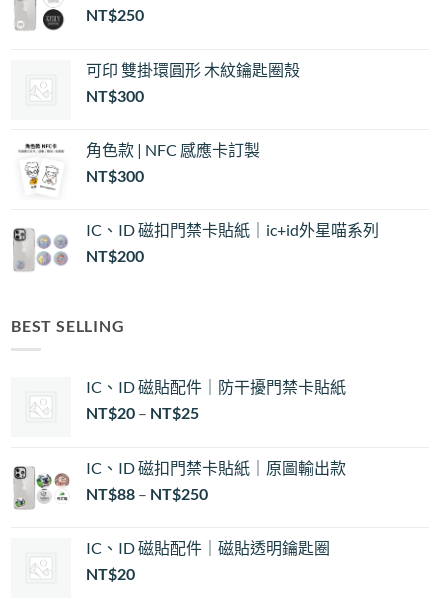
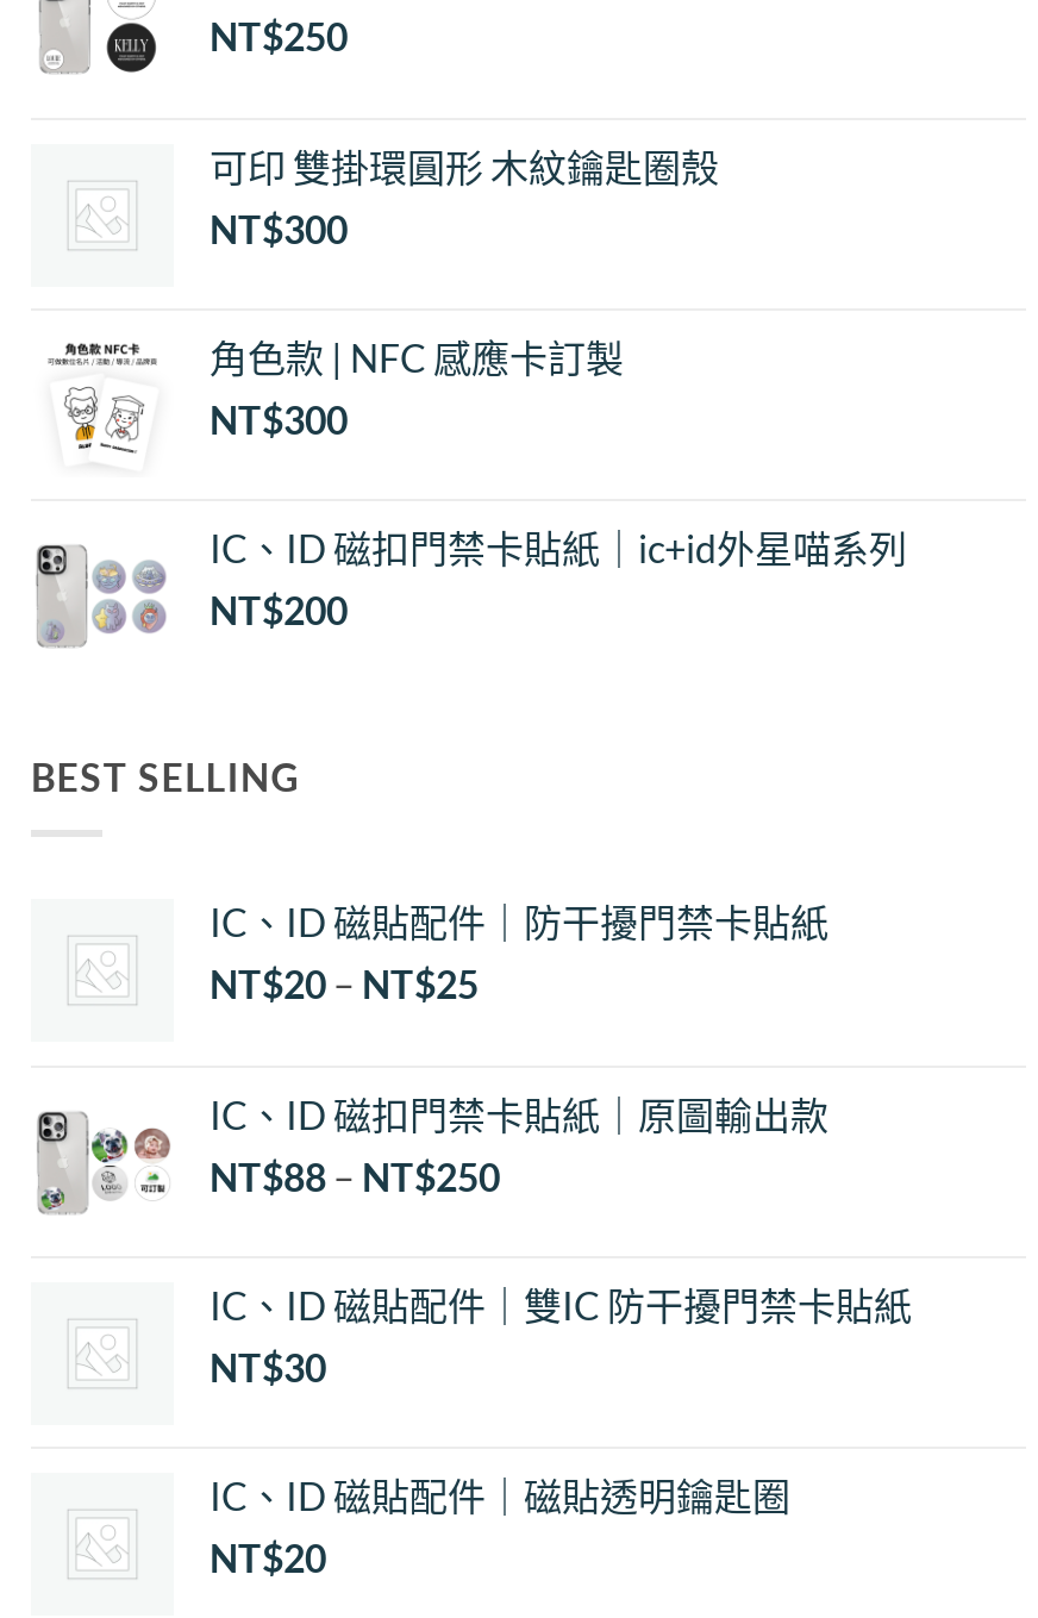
none -> [210,1282,912,1389] IC、ID 磁貼配件｜雙IC 防干擾門禁卡貼紙 | NT$30

